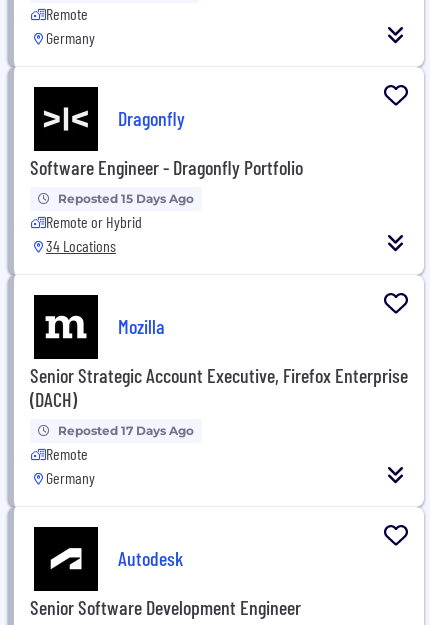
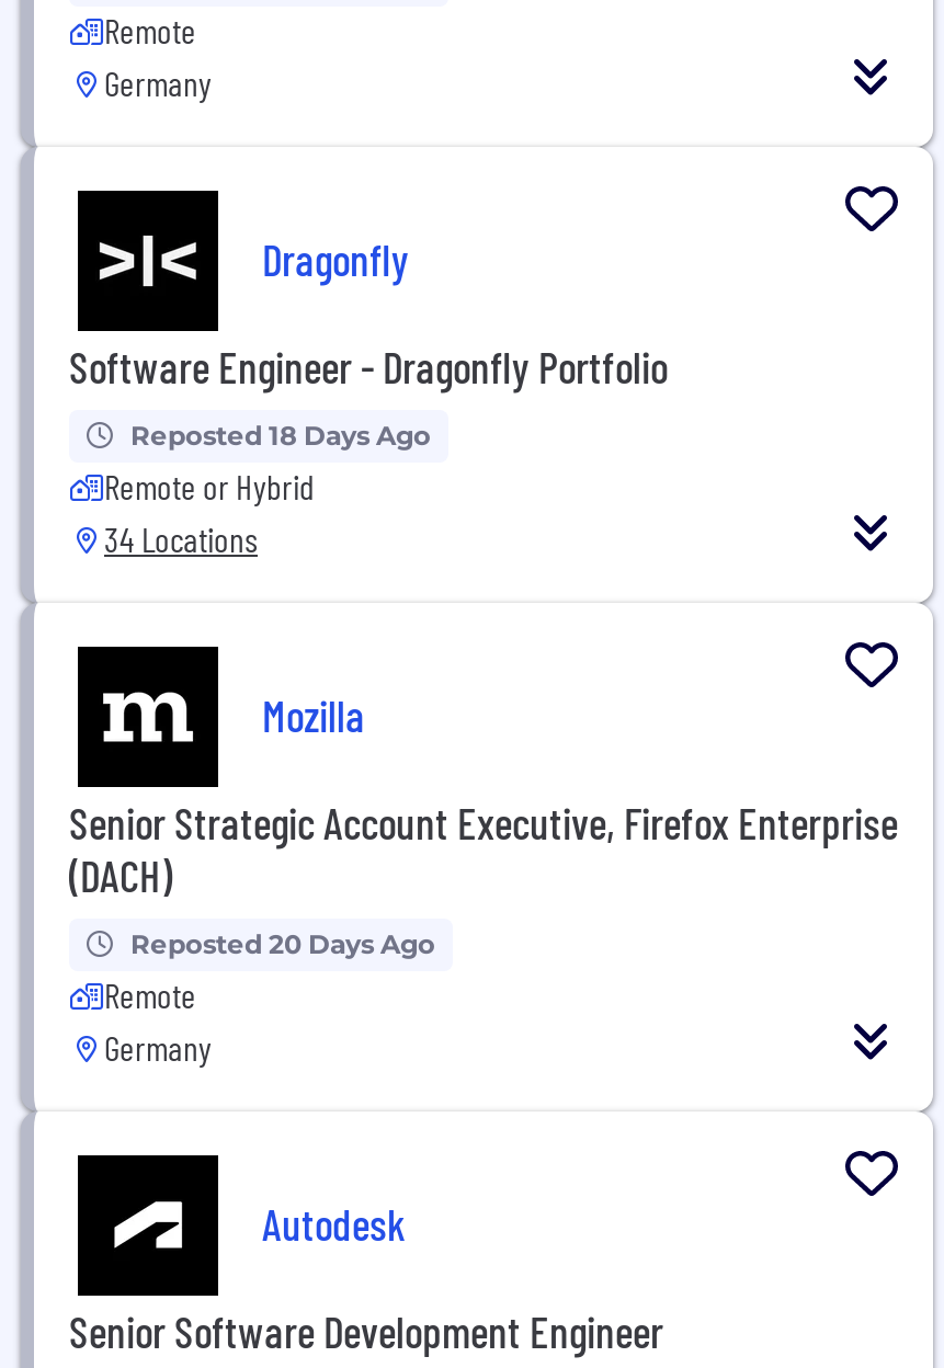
[58,191,194,206] Reposted 15 Days Ago -> [130,419,431,452] Reposted 18 Days Ago
[58,423,194,438] Reposted 17 Days Ago -> [130,927,435,960] Reposted 20 Days Ago

